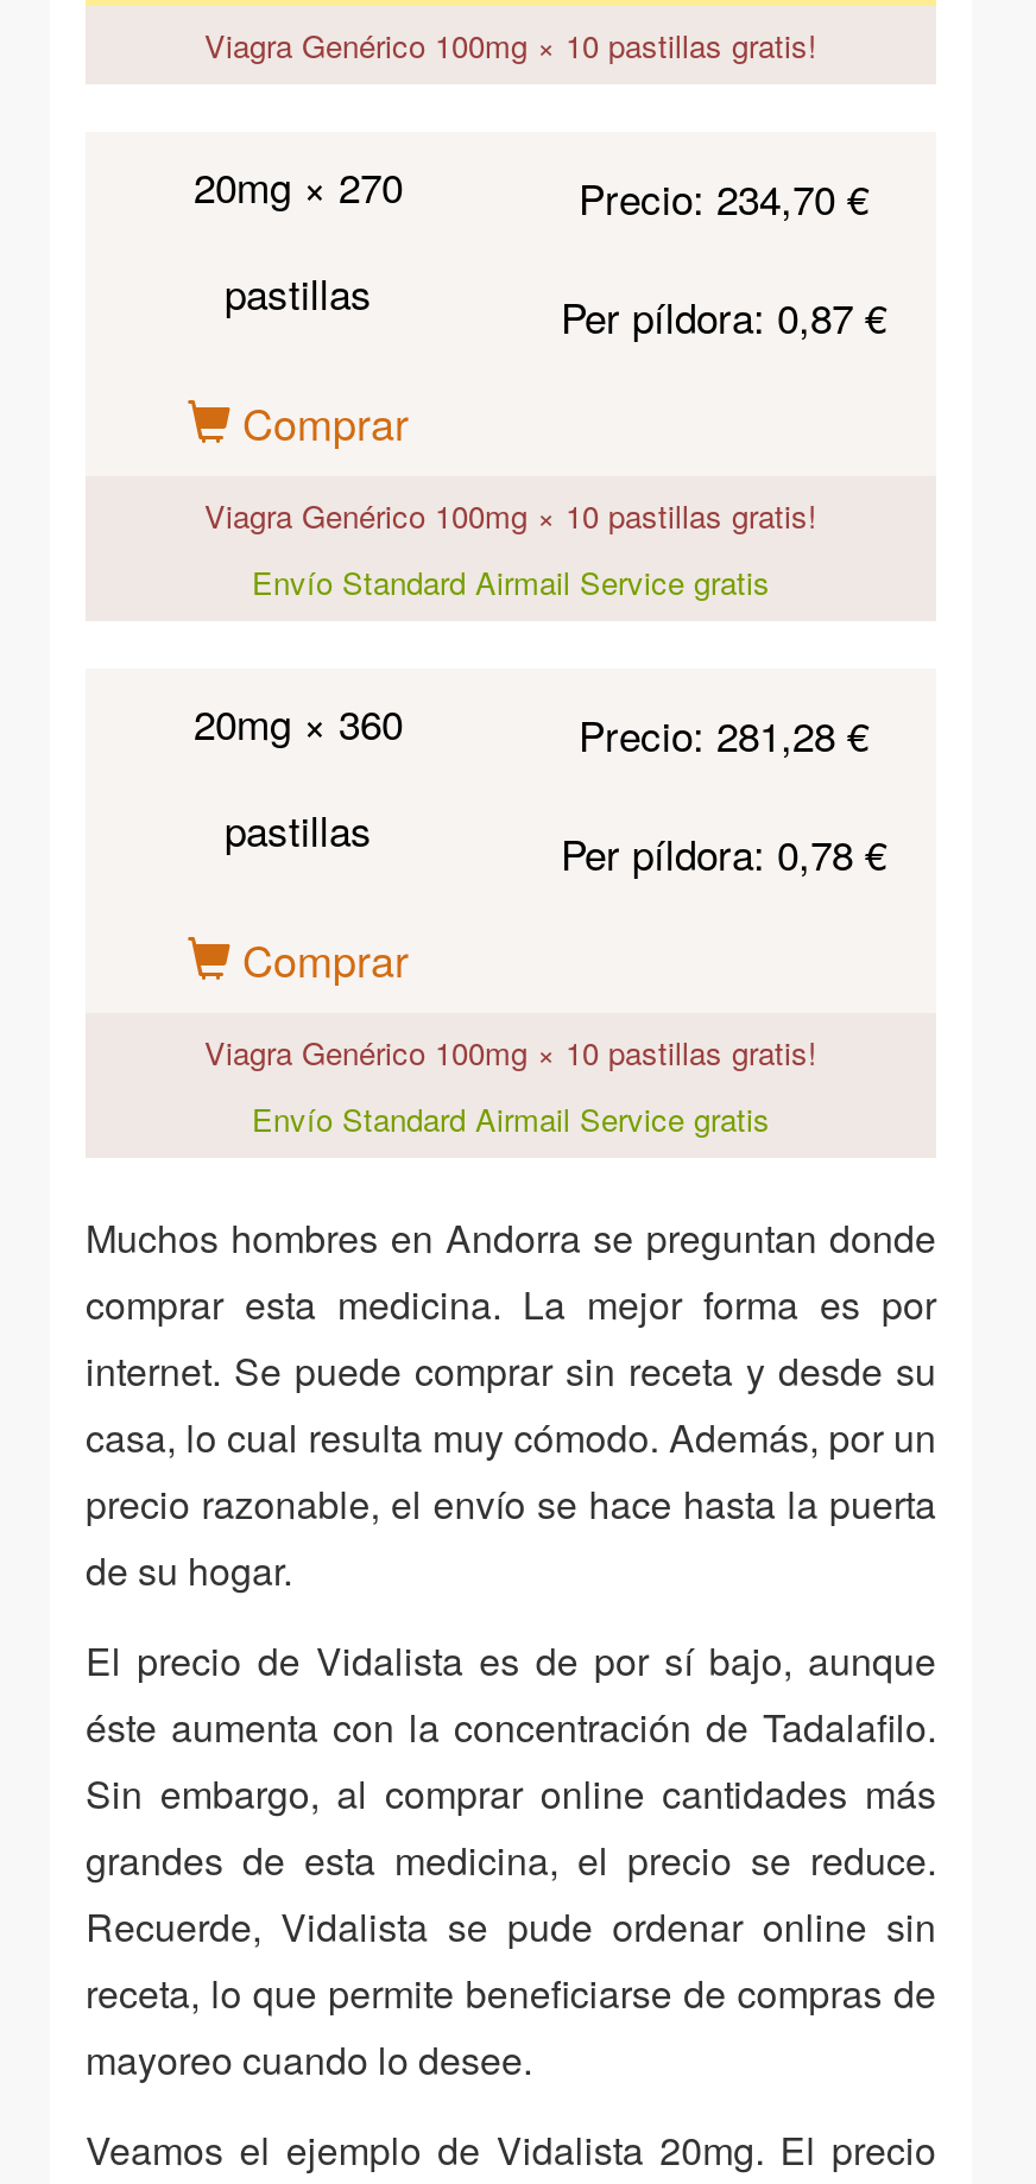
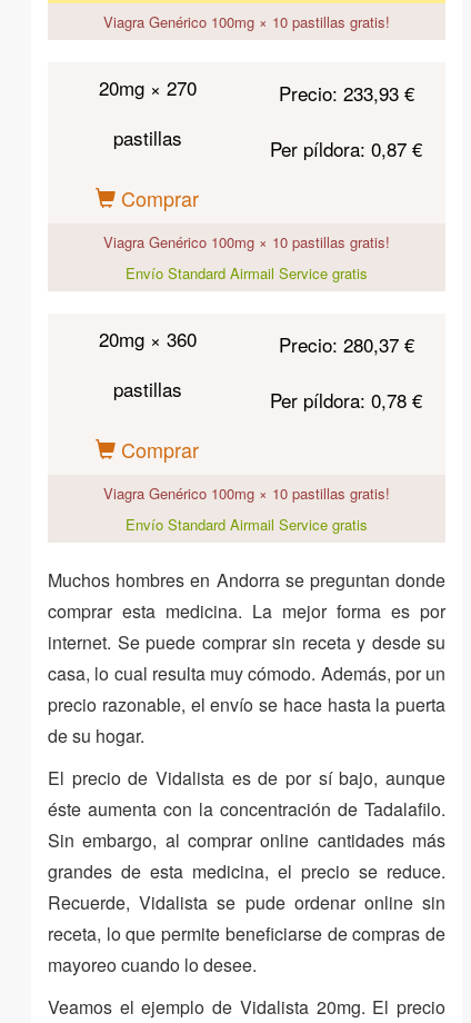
[579,167,868,227] Precio: 234,70 € -> [278,79,414,107] Precio: 233,93 €
[579,704,868,764] Precio: 281,28 € -> [278,330,414,358] Precio: 280,37 €

